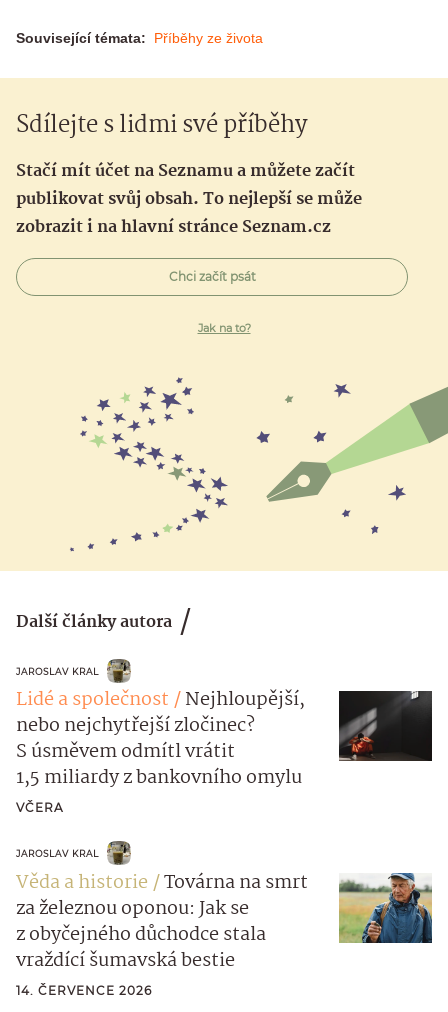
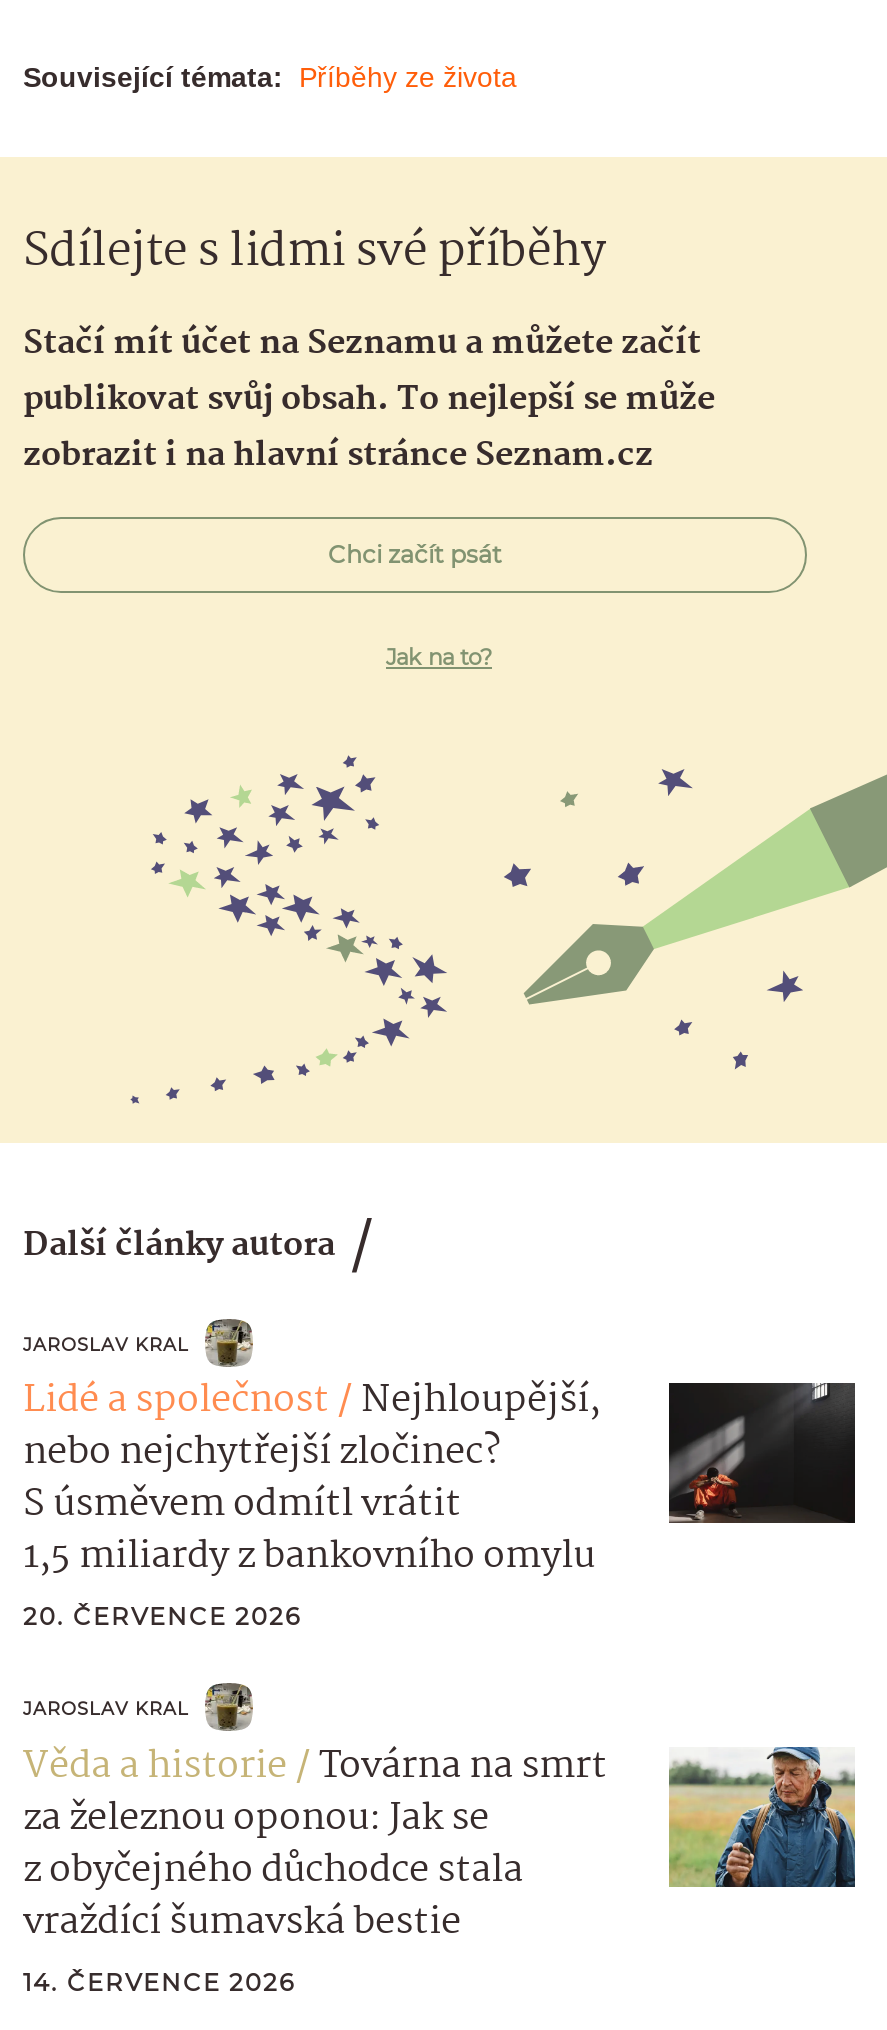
[16,800,64,815] VČERA -> [23,1602,301,1632] 20. ČERVENCE 2026

